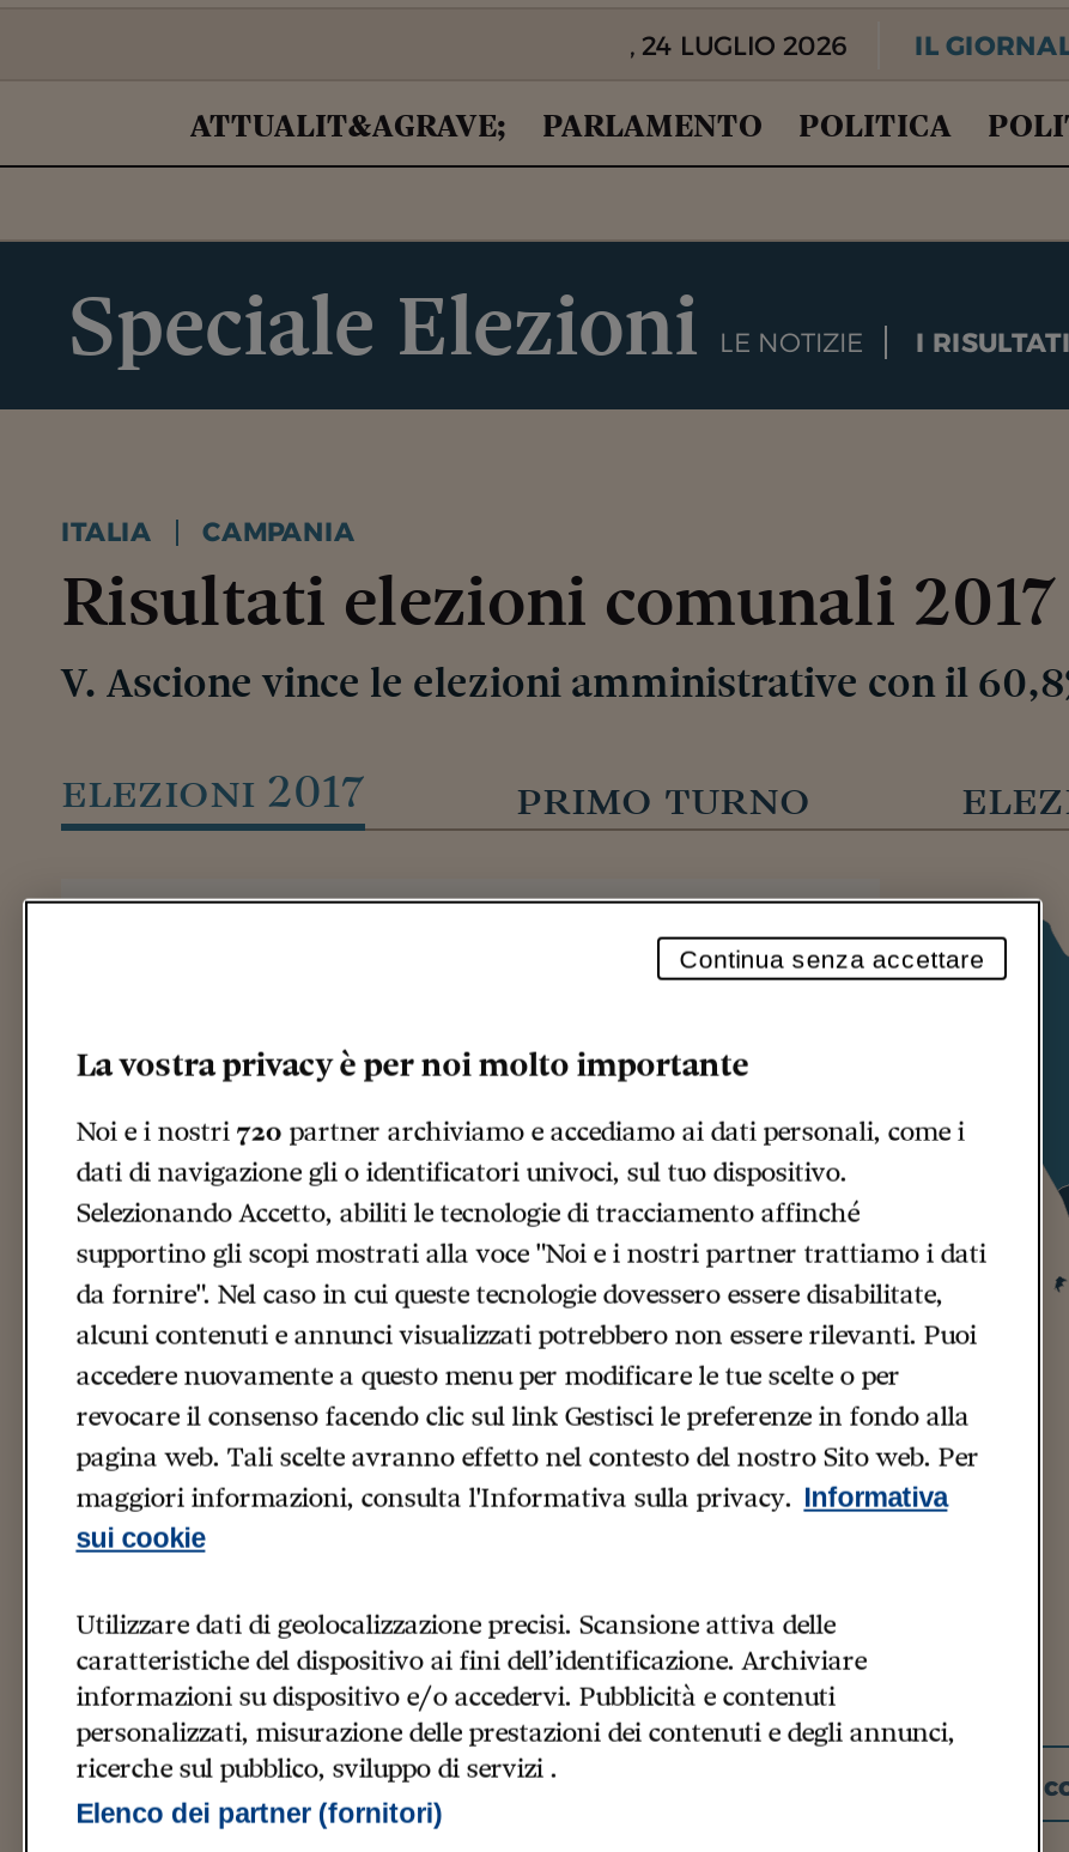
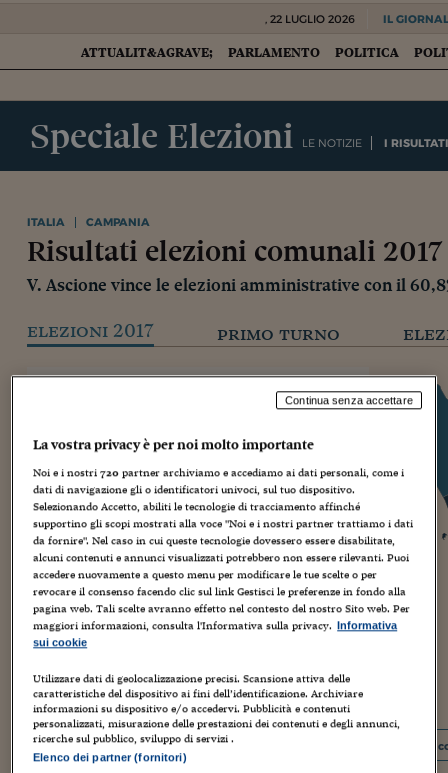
[630,29,848,62] , 24 LUGLIO 2026 -> [265,12,355,26] , 22 LUGLIO 2026

